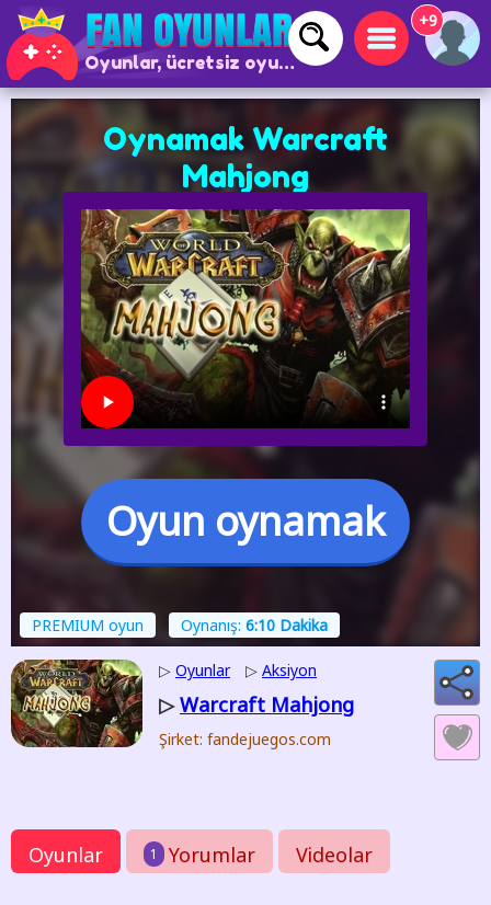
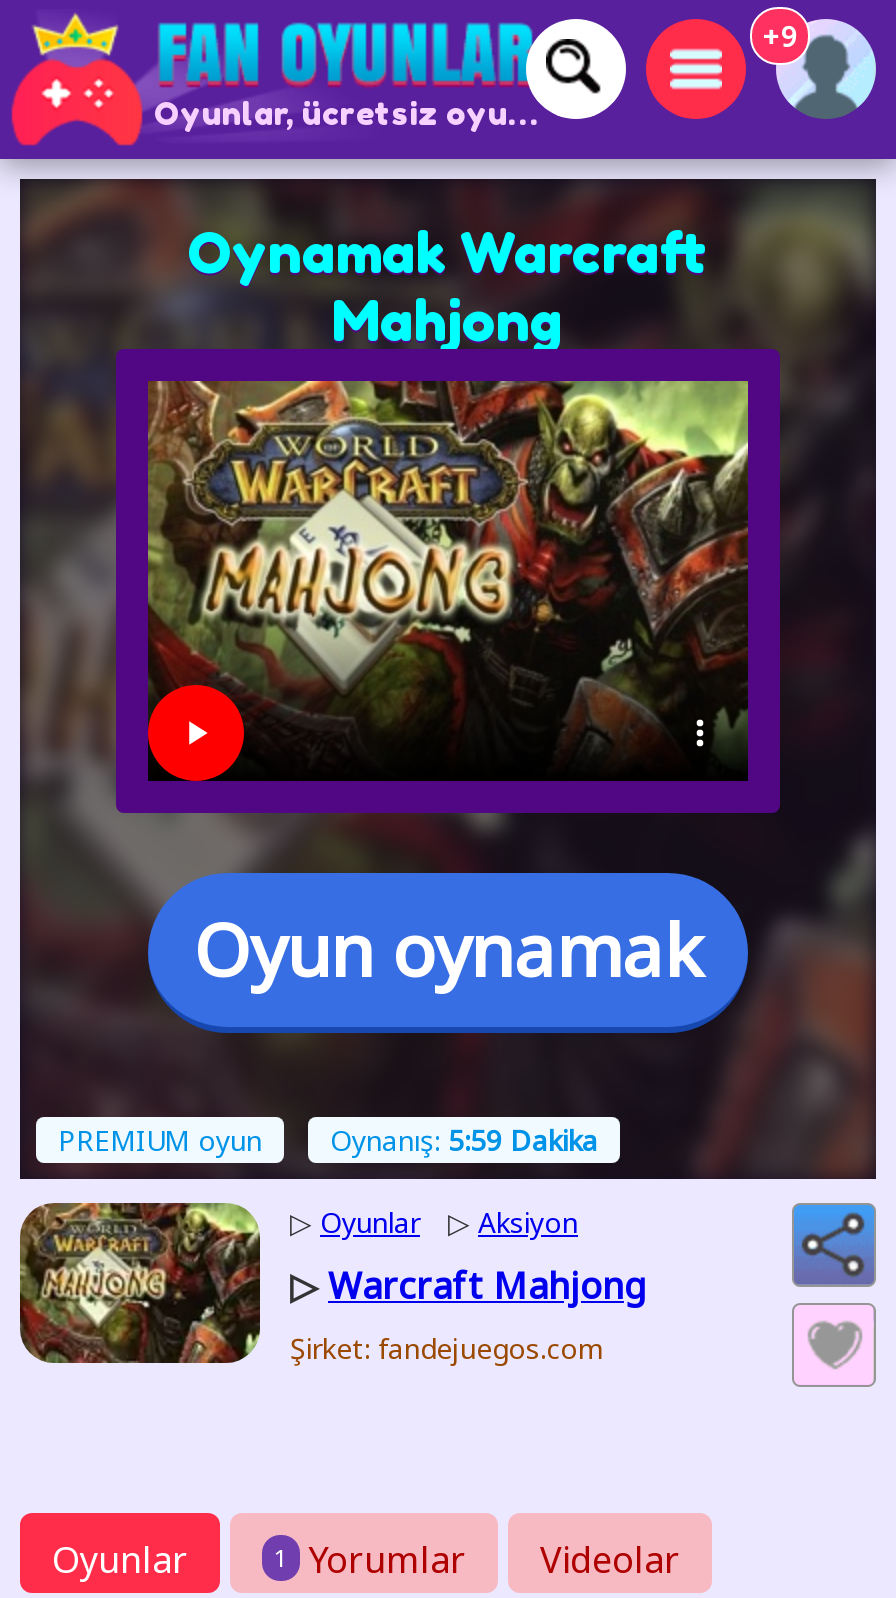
[181,615,328,635] Oynanış: 6:10 Dakika -> [330,1121,598,1159] Oynanış: 5:59 Dakika

